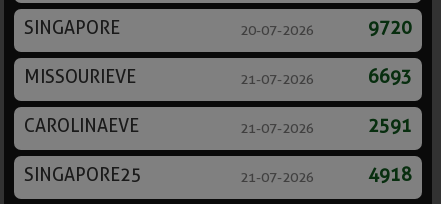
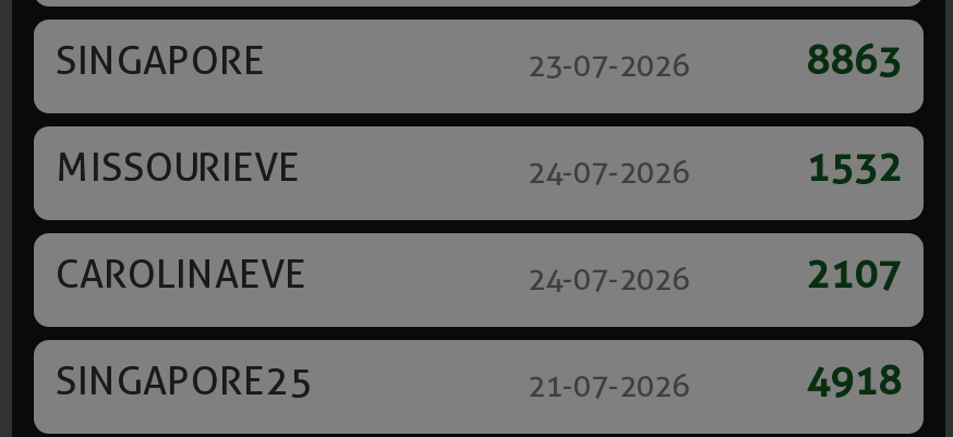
[240,22,314,38] 20-07-2026 -> [528,48,689,83] 23-07-2026
[368,17,412,38] 9720 -> [806,37,902,83] 8863
[240,71,314,87] 21-07-2026 -> [528,155,689,190] 24-07-2026
[368,66,412,87] 6693 -> [806,144,902,190] 1532
[240,120,314,136] 21-07-2026 -> [528,262,689,296] 24-07-2026
[368,115,412,136] 2591 -> [806,251,902,296] 2107

